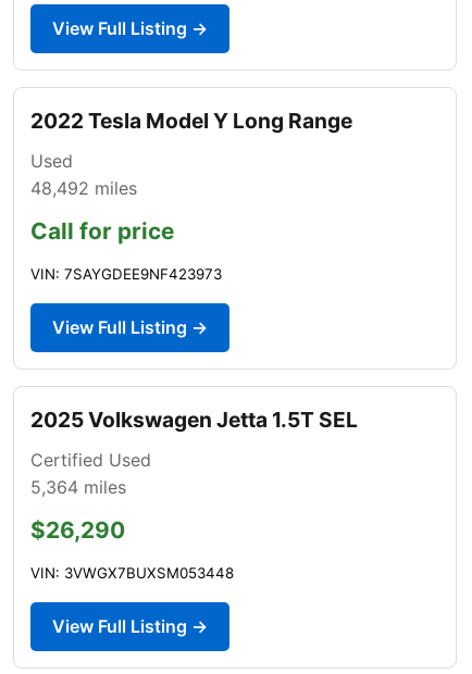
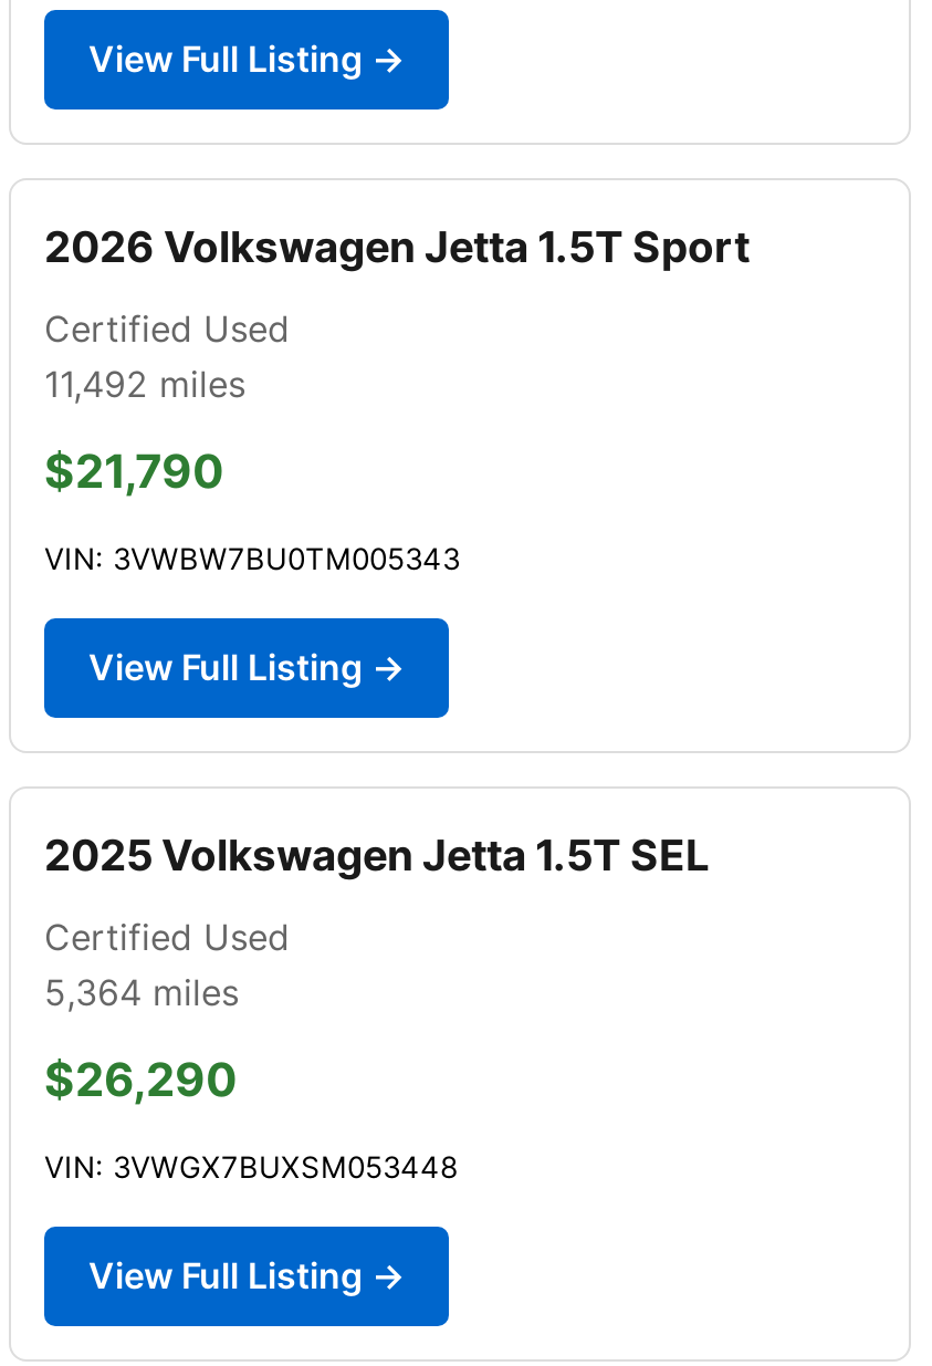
[30,108,352,134] 2022 Tesla Model Y Long Range -> [44,220,750,273] 2026 Volkswagen Jetta 1.5T Sport
[30,150,137,199] Used | 48,492 miles -> [44,306,290,406] Certified Used | 11,492 miles
[30,217,174,244] Call for price -> [44,443,223,499] $21,790
[30,265,222,283] VIN: 7SAYGDEE9NF423973 -> [44,541,460,576] VIN: 3VWBW7BU0TM005343

